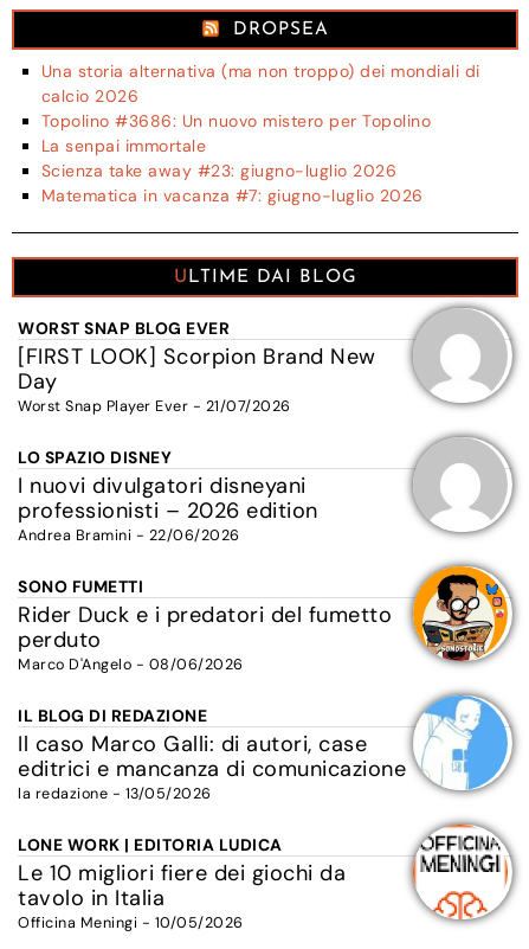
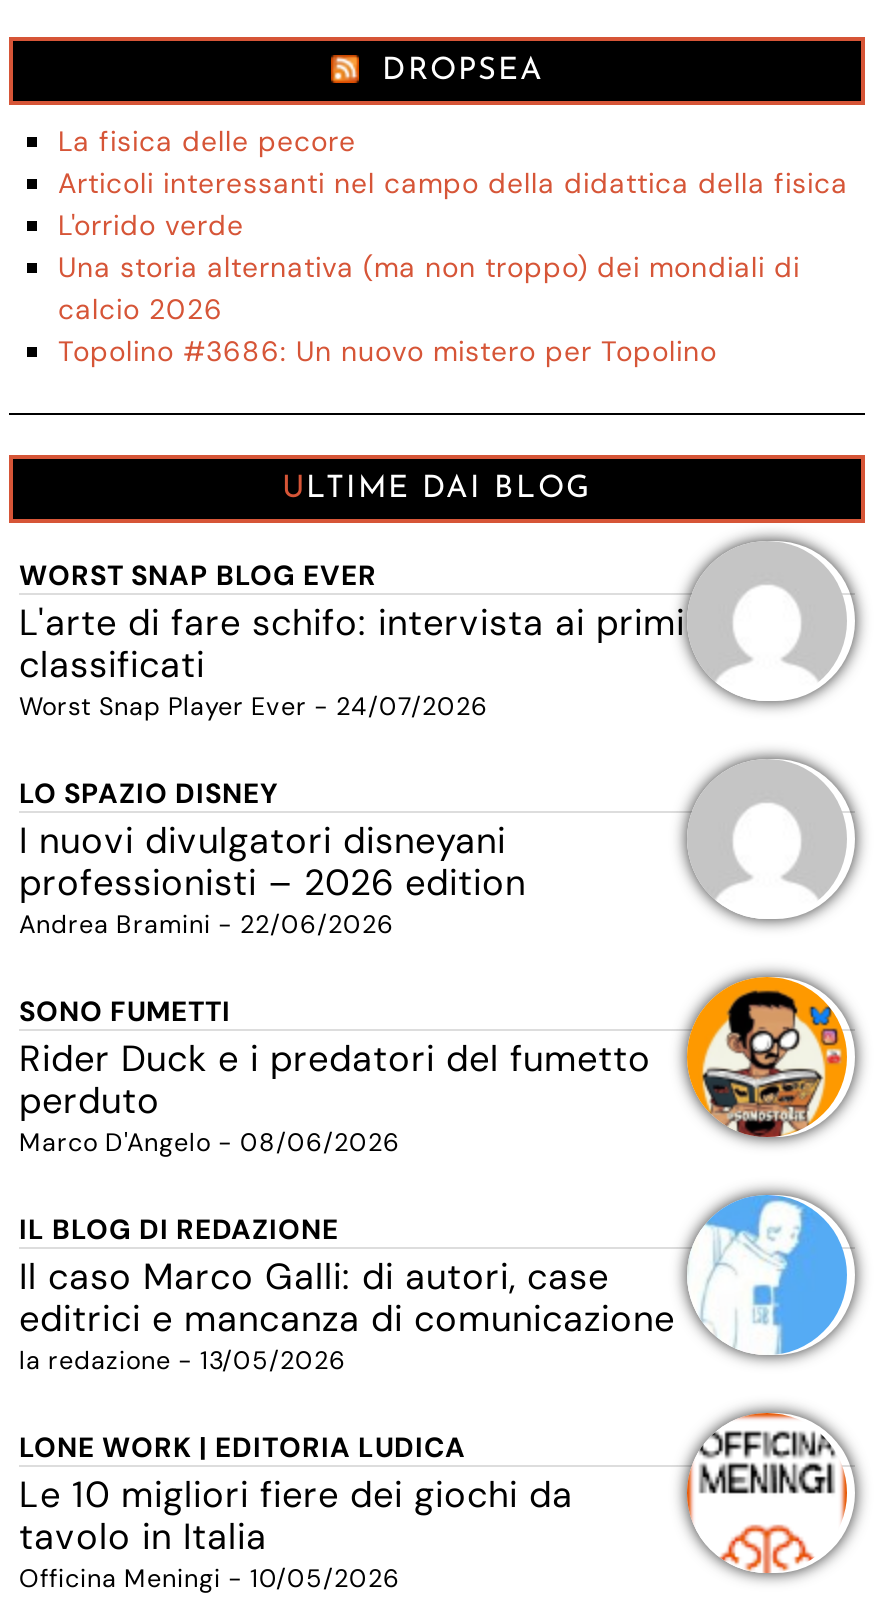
none -> [58,122,848,242] La fisica delle pecore | Articoli interessanti nel campo della didattica della fisica | L'orrido verde
moved [41,60,480,131] -> [58,248,800,368]: Una storia alternativa (ma non troppo) dei mondiali di | calcio 2026 | Topolino #3686: Un nuovo mistero per Topolino
[41,135,423,206] La senpai immortale | Scienza take away #23: giugno-luglio 2026 | Matematica in vacanza #7: giugno-luglio 2026 -> none
[18,342,376,415] [FIRST LOOK] Scorpion Brand New | Day | Worst Snap Player Ever - 21/07/2026 -> [19,598,685,722] L'arte di fare schifo: intervista ai primi | classificati | Worst Snap Player Ever - 24/07/2026

